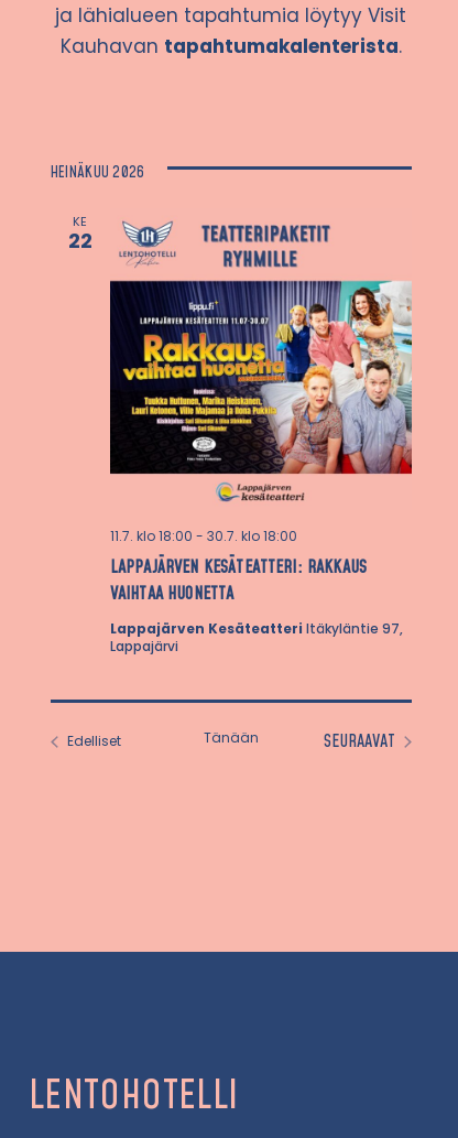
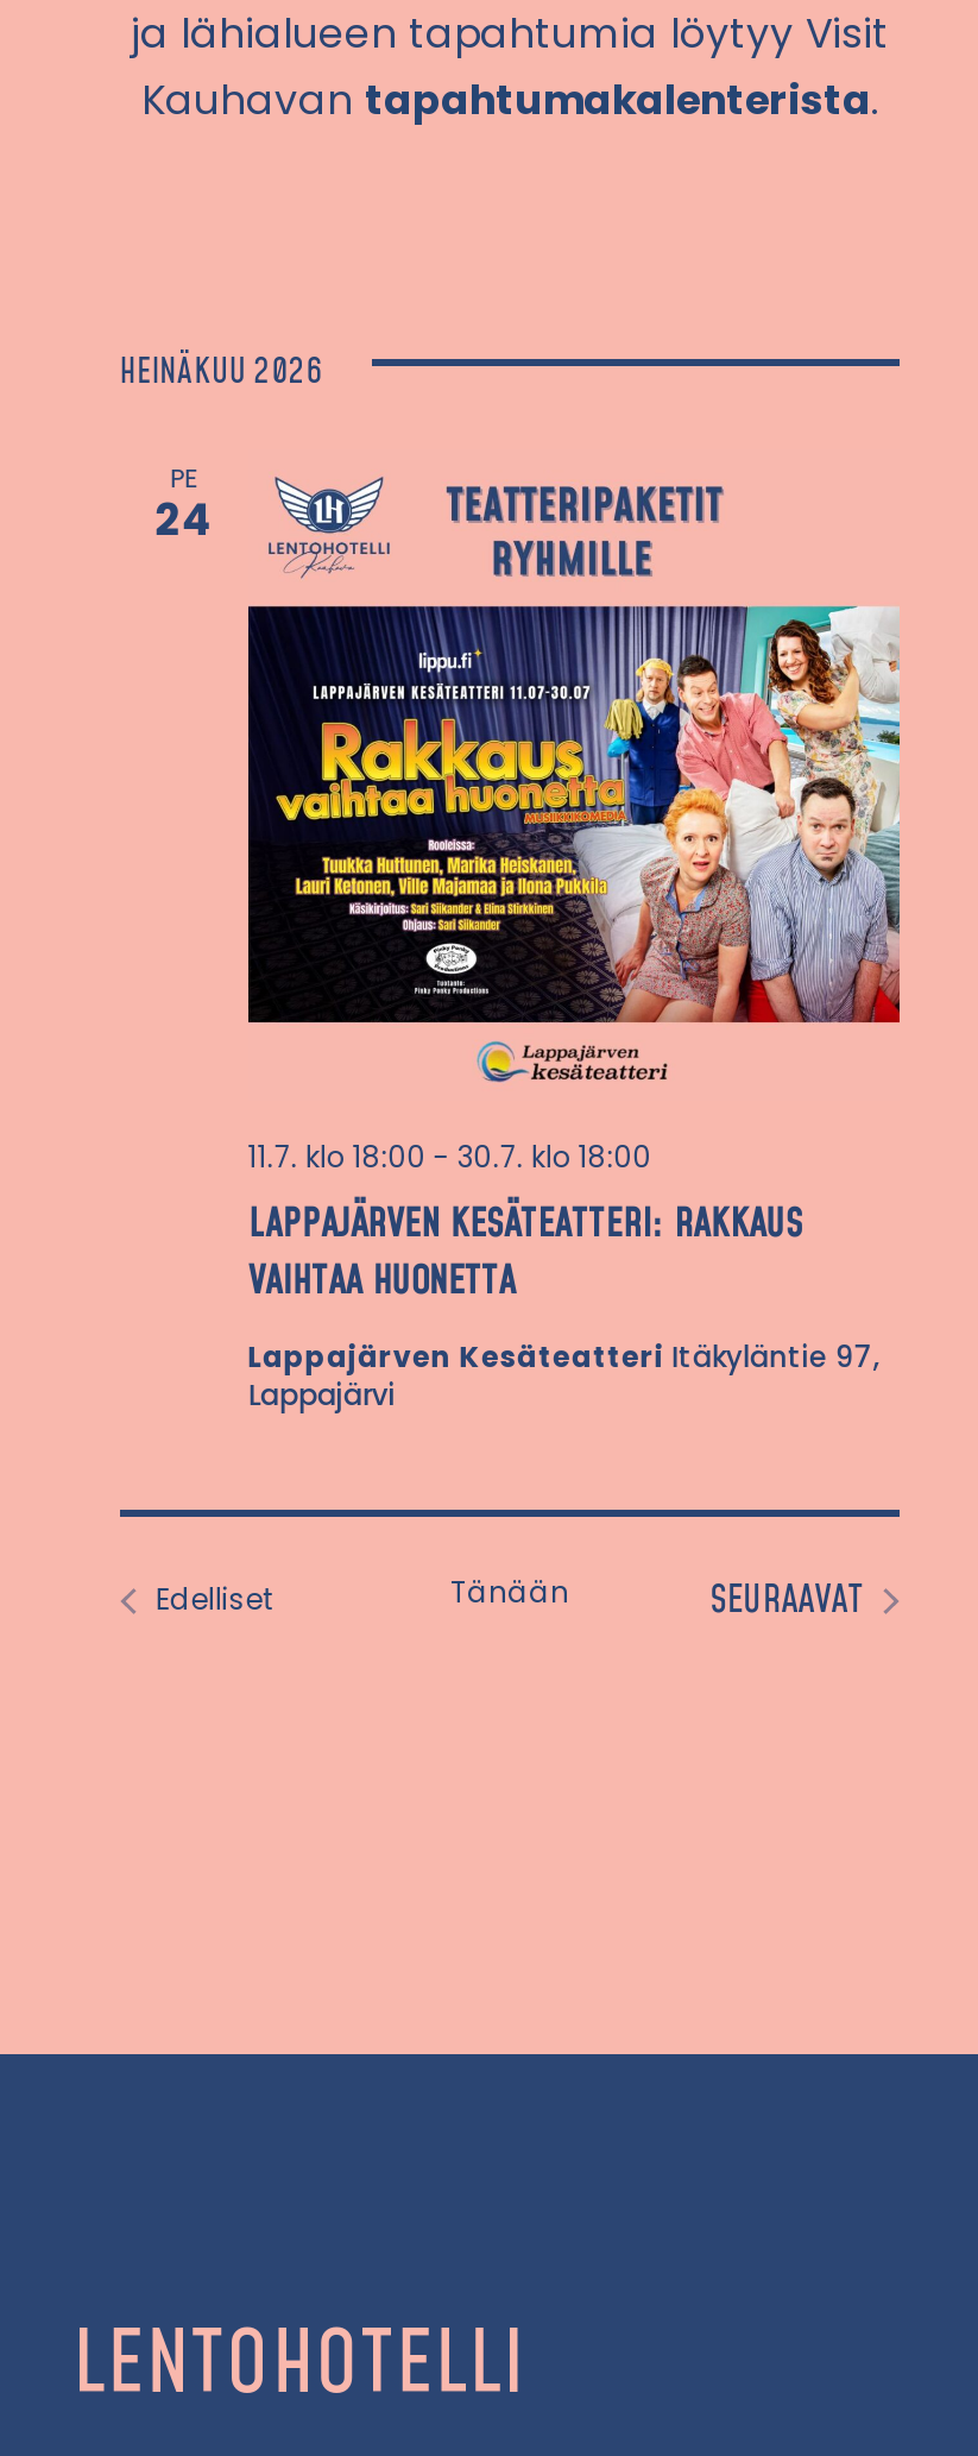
[68,213,92,254] KE | 22 -> [155,459,212,549] PE | 24

